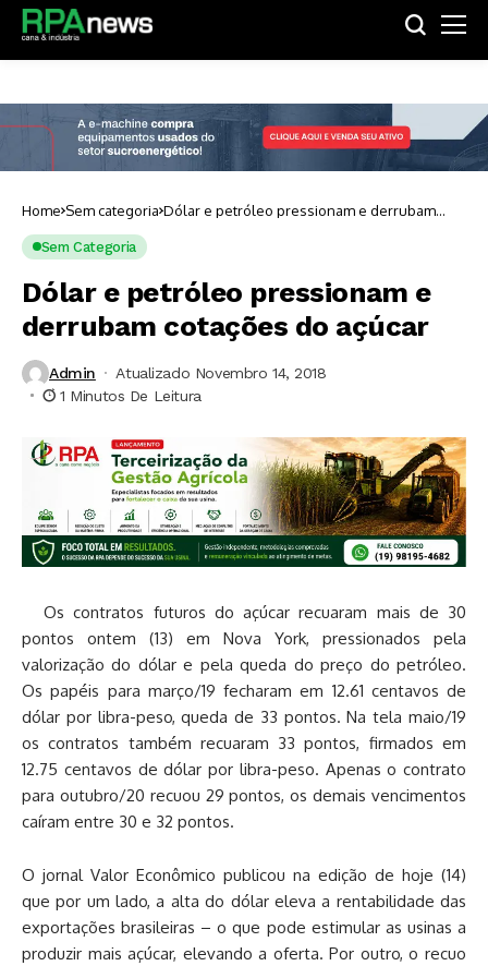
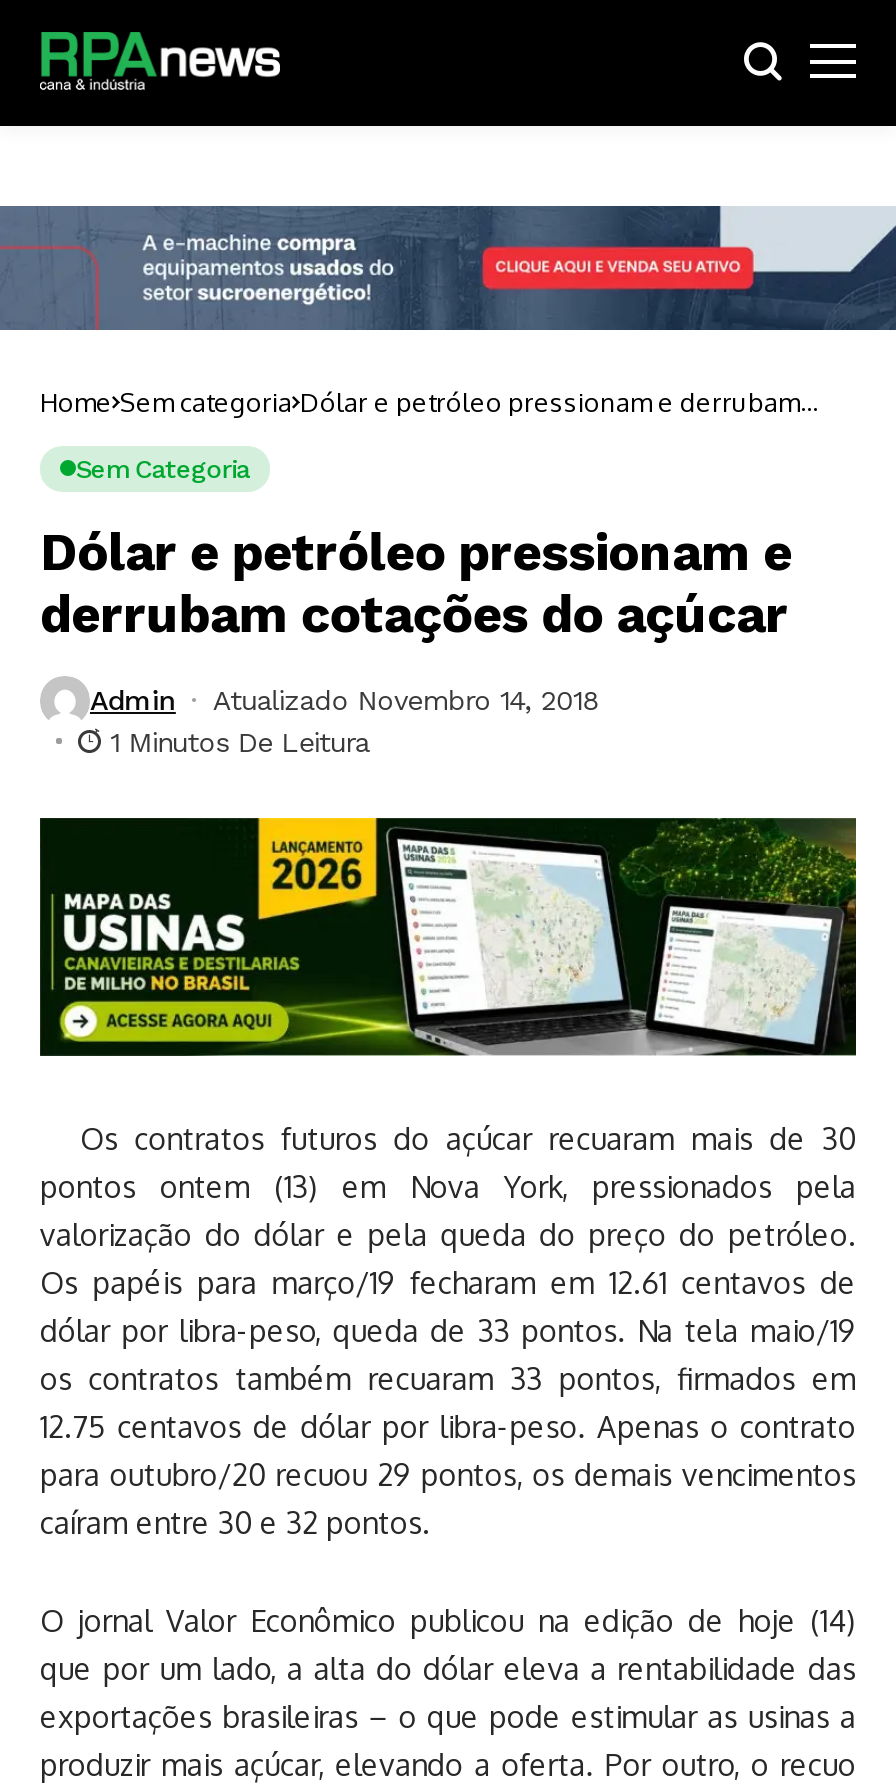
[22,436,467,568] [image] -> [38,816,858,1058] [image]

